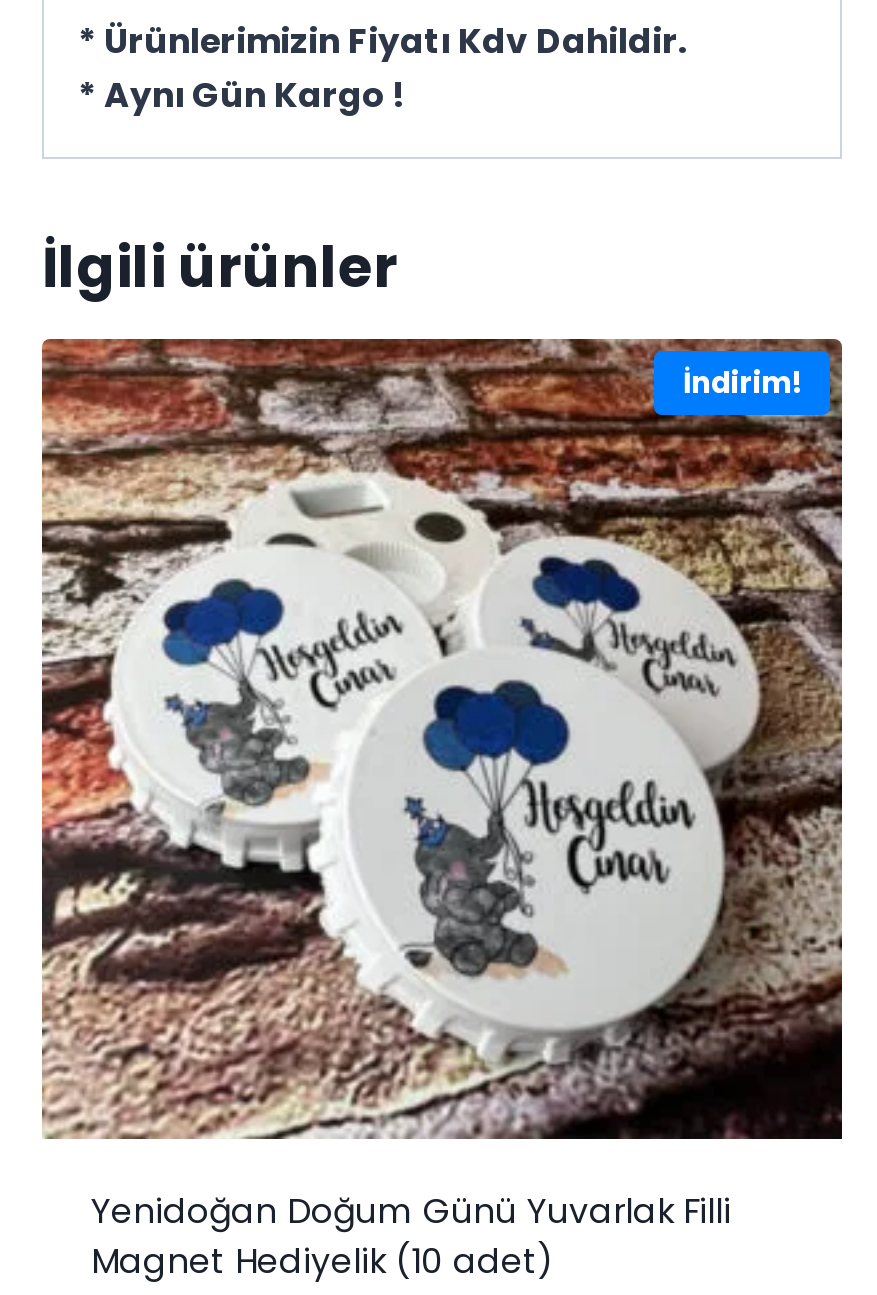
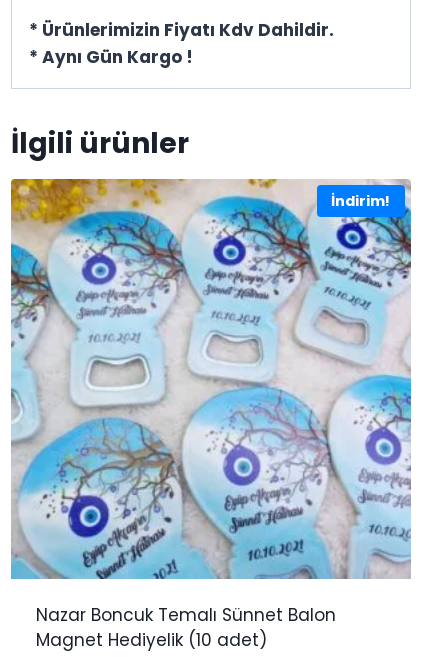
[40,337,844,1235] [image] | Yenidoğan Doğum Günü Yuvarlak Filli -> [10,178,412,627] [image] | Nazar Boncuk Temalı Sünnet Balon

